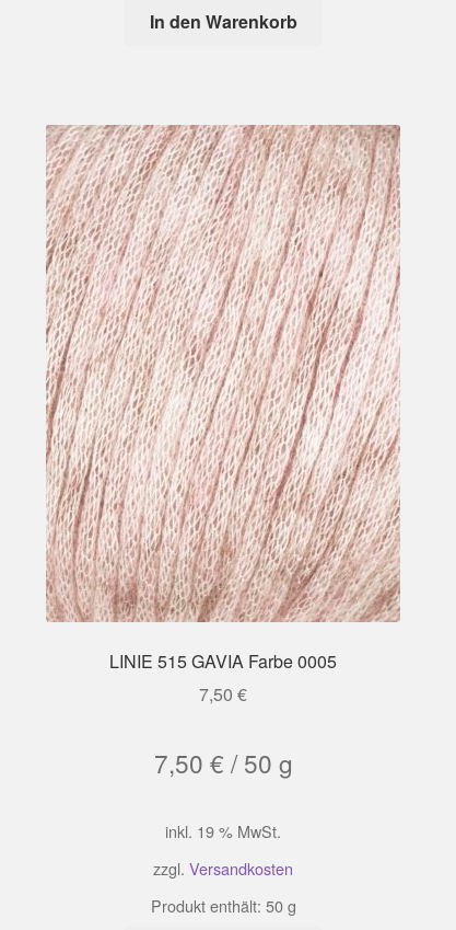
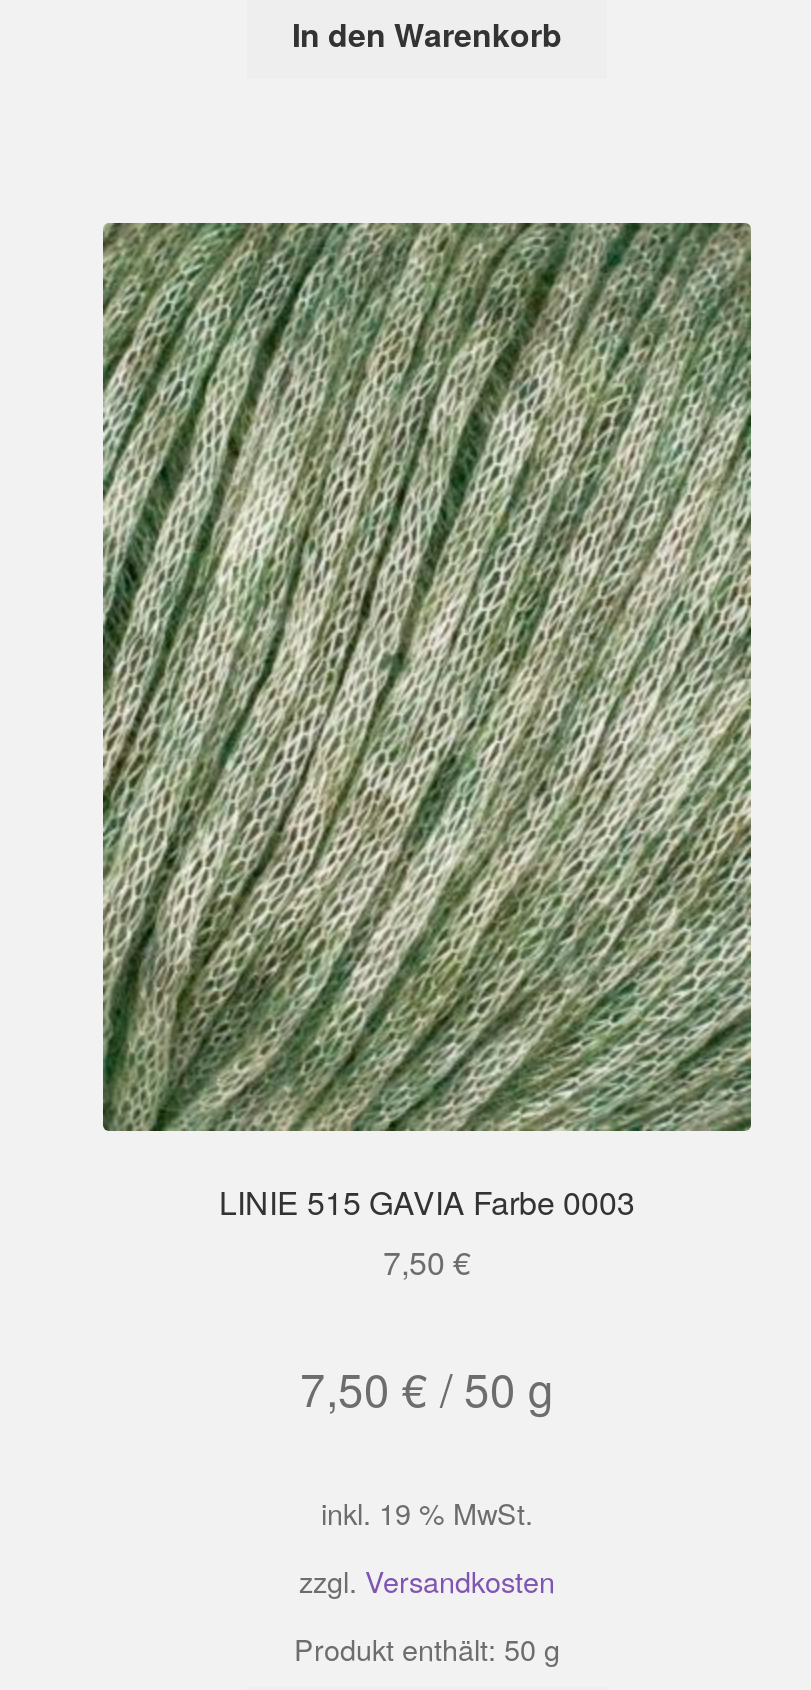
[45,124,401,673] [image] | LINIE 515 GAVIA Farbe 0005 -> [101,221,753,1225] [image] | LINIE 515 GAVIA Farbe 0003

